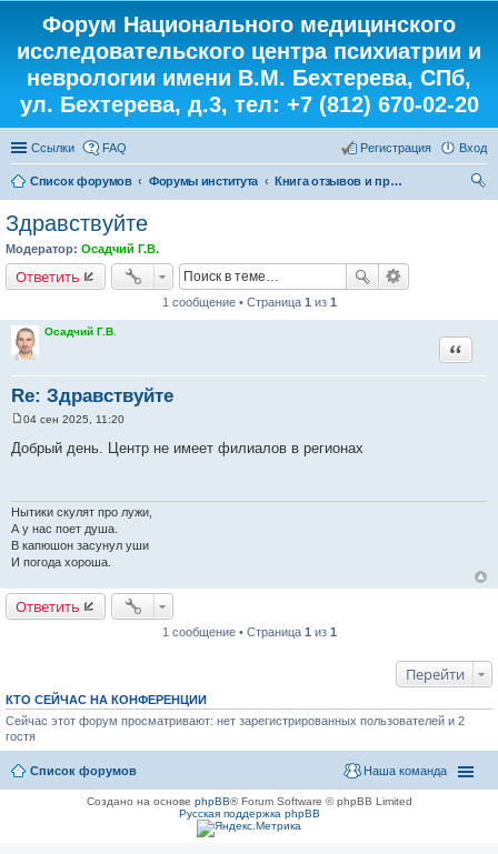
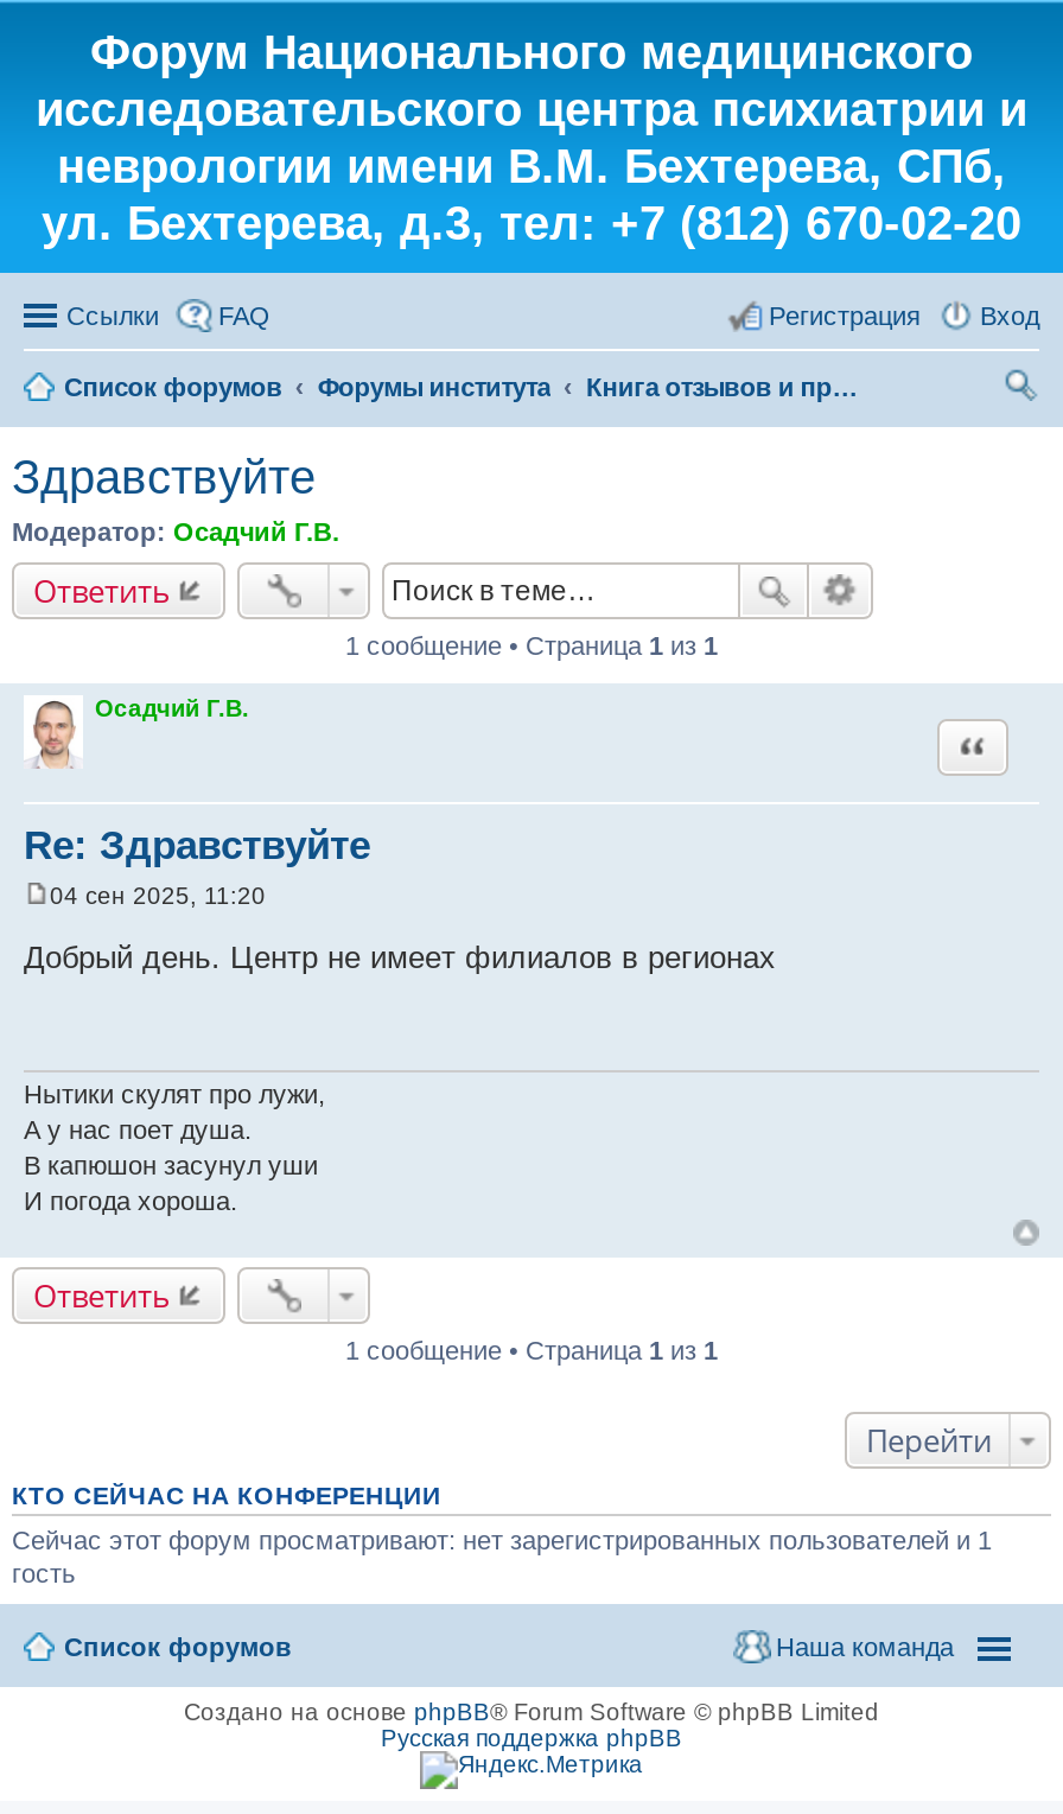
[6,714,465,743] Сейчас этот форум просматривают: нет зарегистрированных пользователей и 2 | гостя -> [12,1526,992,1588] Сейчас этот форум просматривают: нет зарегистрированных пользователей и 1 | гость

